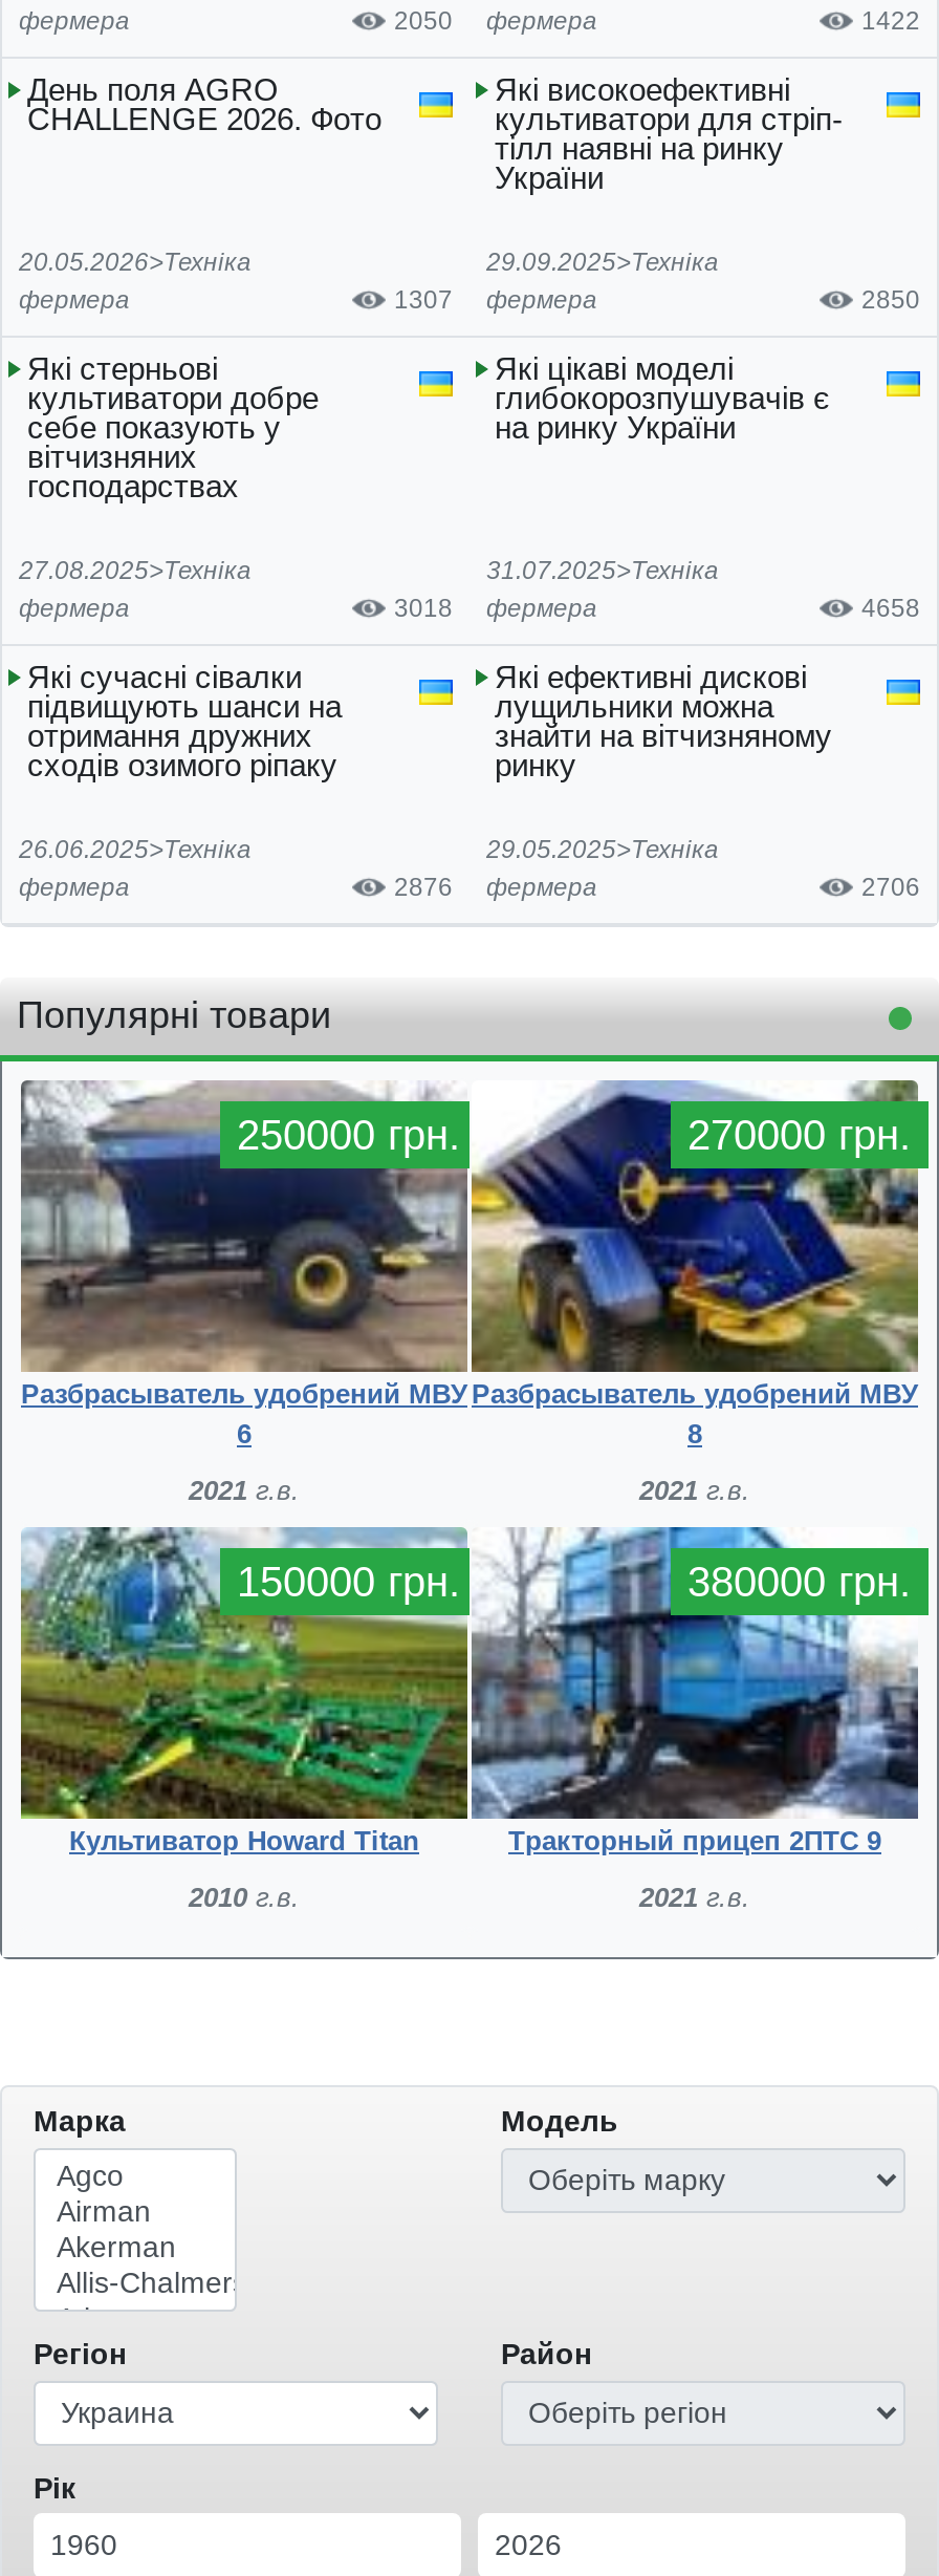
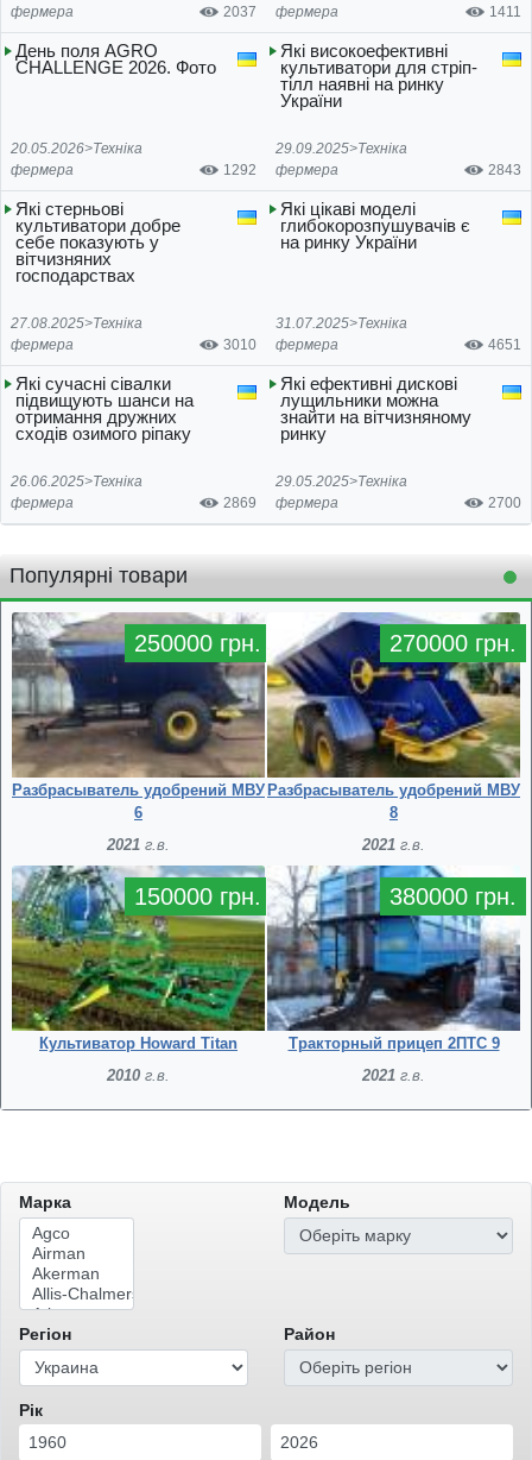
[394,6,597,35] 2050 фермера -> [223,3,338,20] 2037 фермера
[861,6,920,35] 1422 -> [489,3,521,20] 1411
[394,285,597,314] 1307 фермера -> [223,161,338,178] 1292 фермера
[861,285,920,314] 2850 -> [488,161,521,178] 2843
[394,593,597,622] 3018 фермера -> [223,336,338,353] 3010 фермера
[861,593,920,622] 4658 -> [488,336,521,353] 4651
[394,872,597,901] 2876 фермера -> [223,494,338,511] 2869 фермера
[861,872,920,901] 2706 -> [488,494,521,511] 2700

